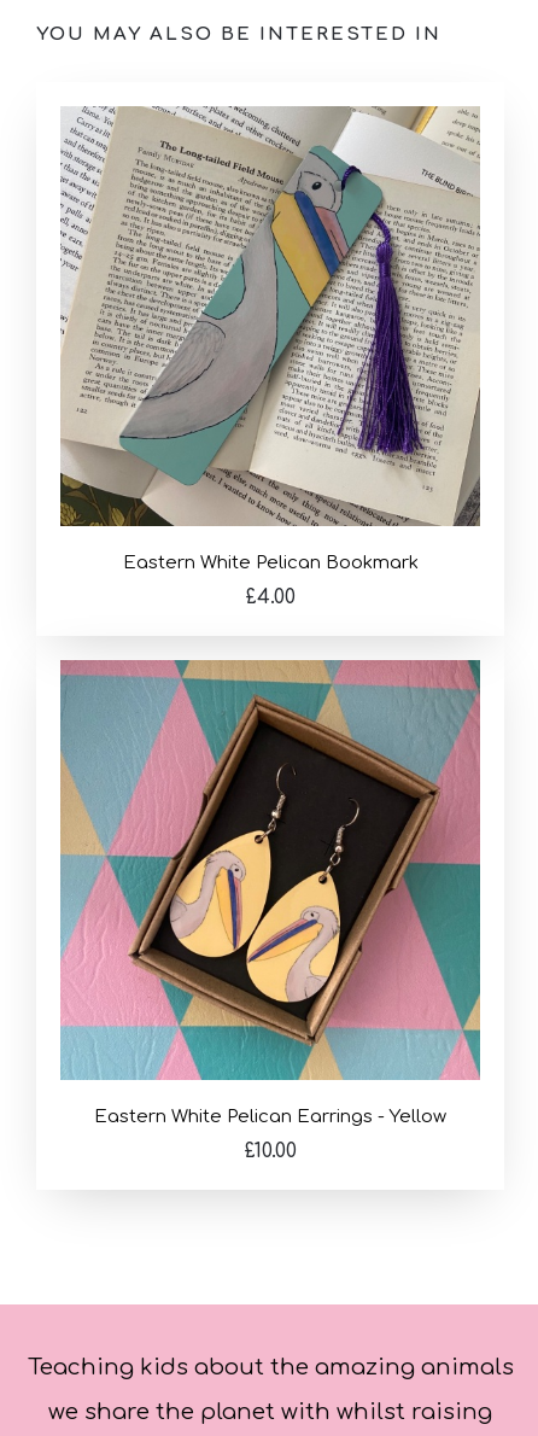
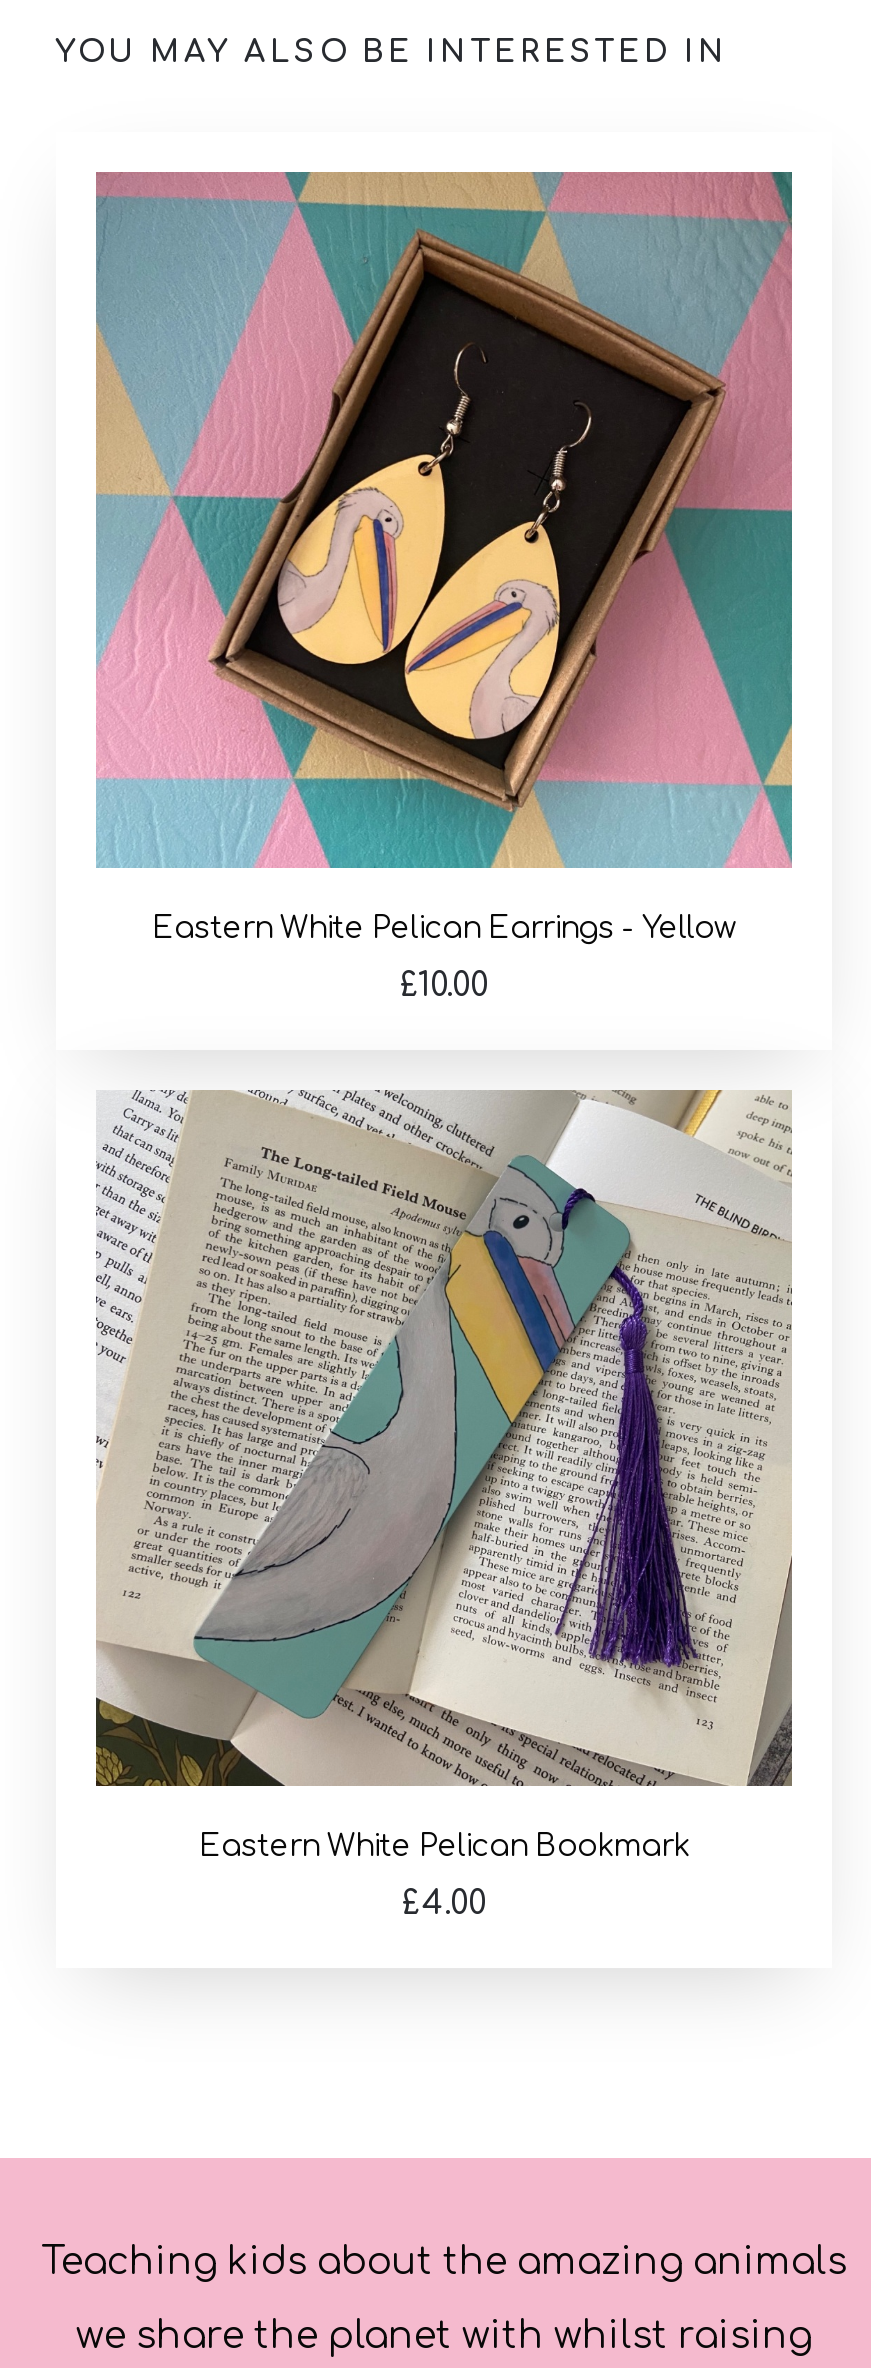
moved [59,104,481,608] -> [94,1086,794,1922]: [image] | Eastern White Pelican Bookmark | £4.00
moved [60,659,481,1162] -> [96,170,794,1004]: [image] | Eastern White Pelican Earrings - Yellow | £10.00

